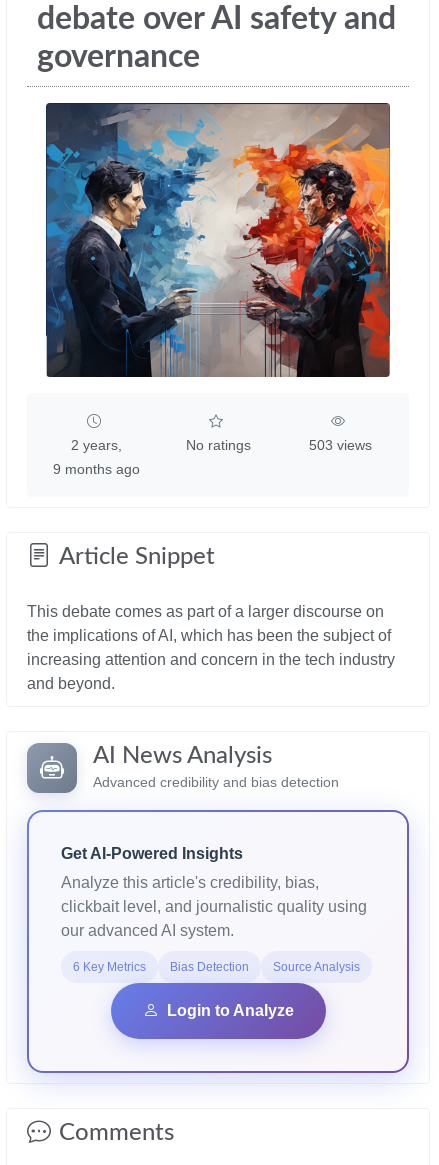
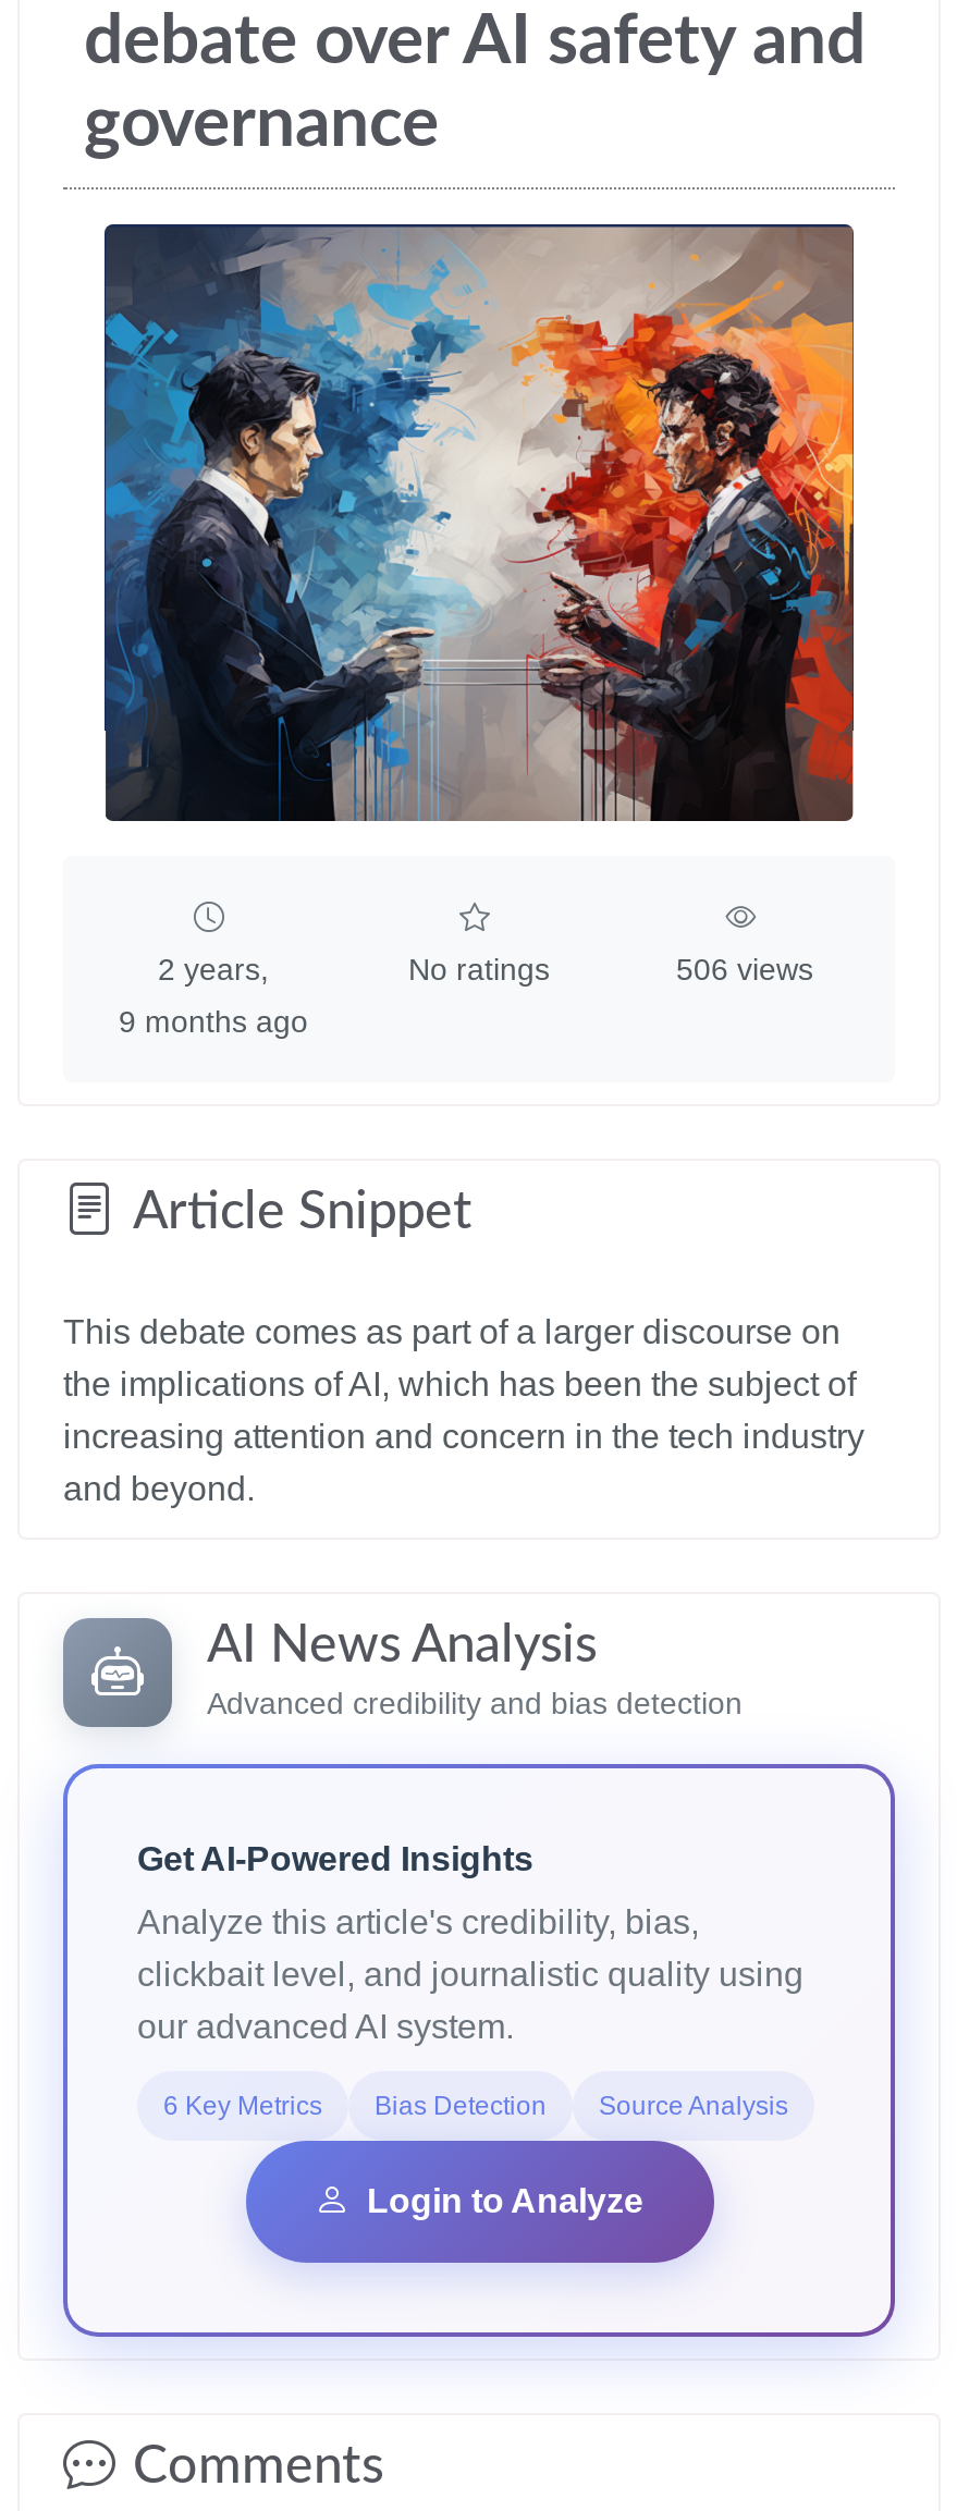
[308,437,371,453] 503 views -> [676,952,813,987] 506 views

